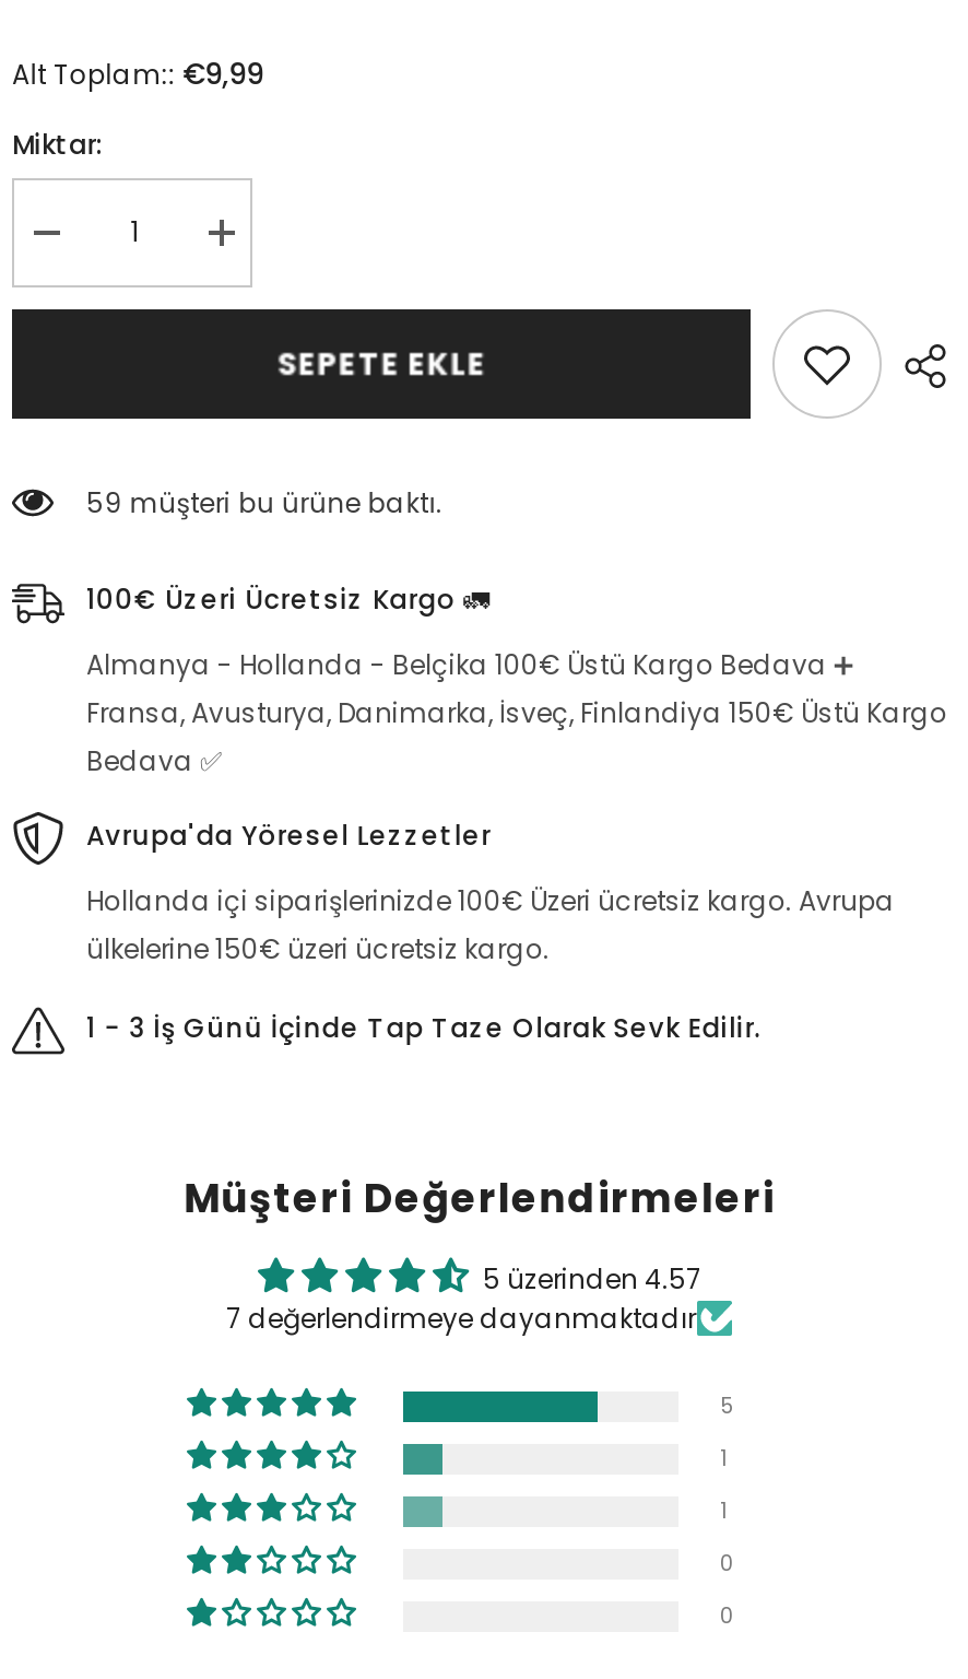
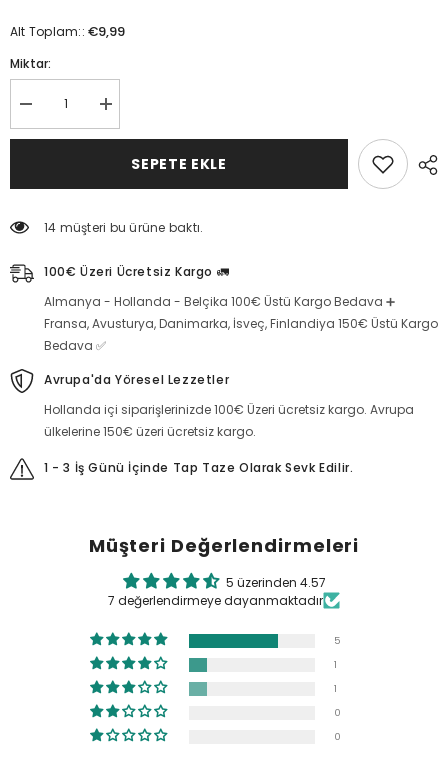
[86,484,443,521] 59 müşteri bu ürüne baktı. -> [44,219,203,236] 14 müşteri bu ürüne baktı.

